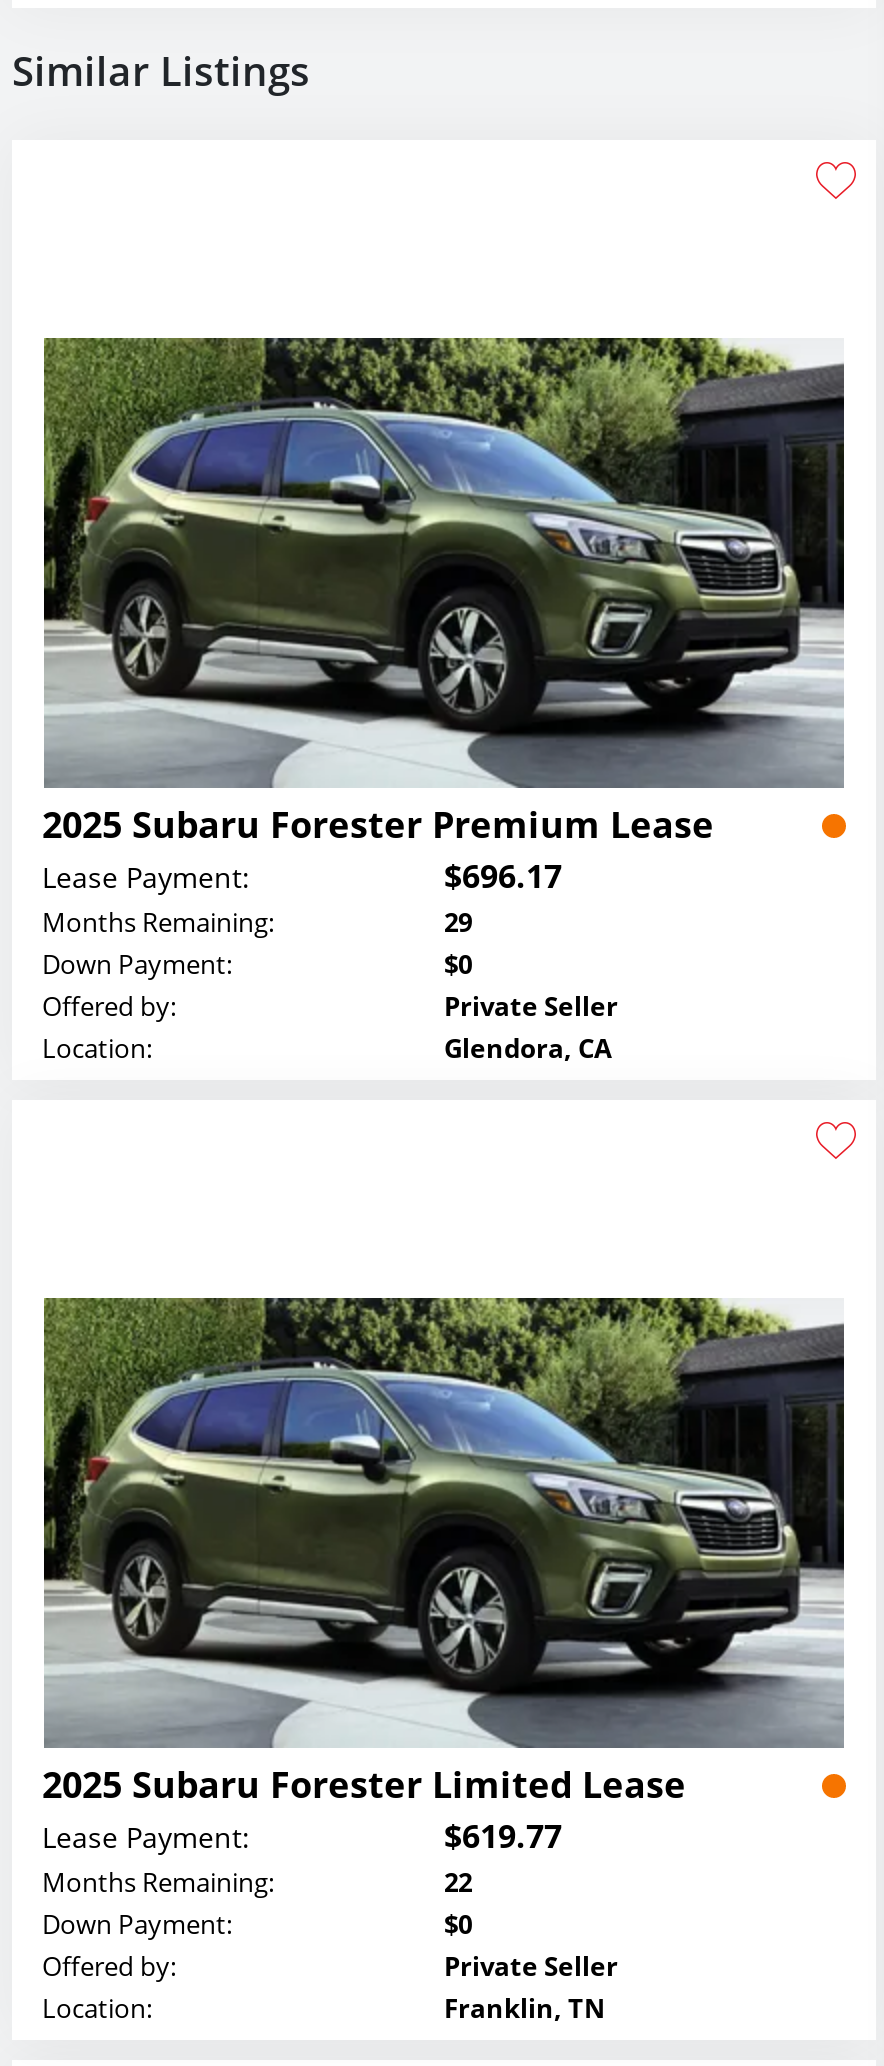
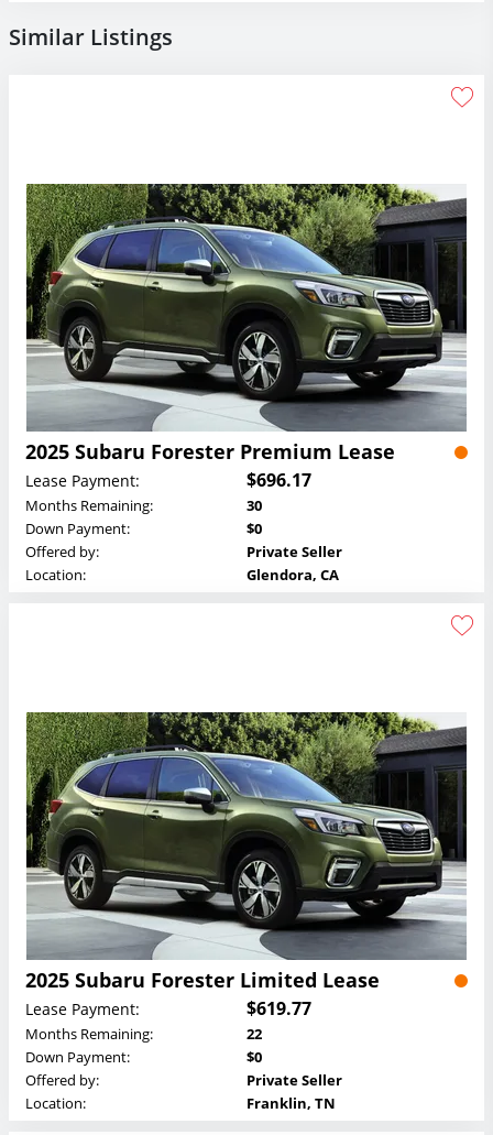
[444,904,472,940] 29 -> [246,496,262,515] 30

